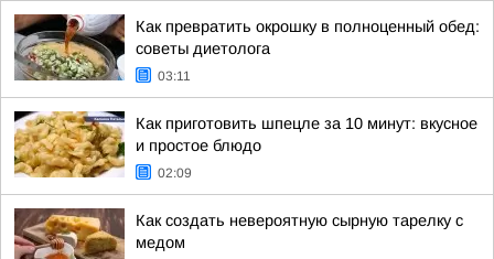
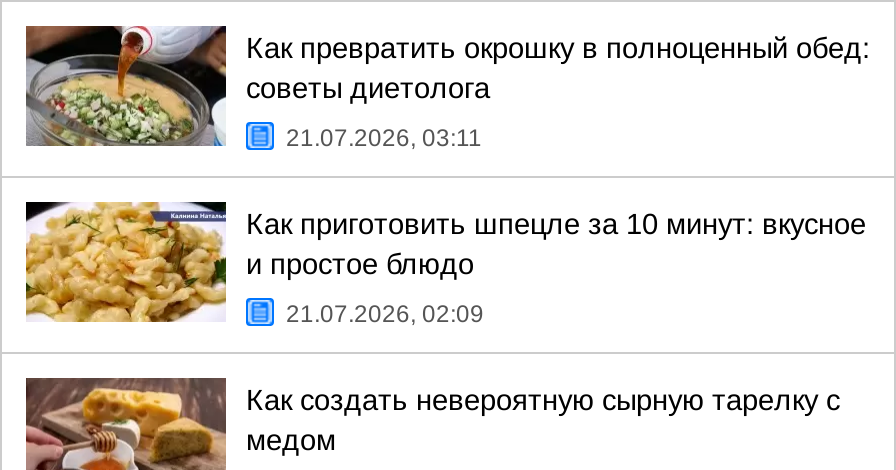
[158,68,191,84] 03:11 -> [286,124,482,152] 21.07.2026, 03:11
[158,165,192,181] 02:09 -> [286,300,484,328] 21.07.2026, 02:09

